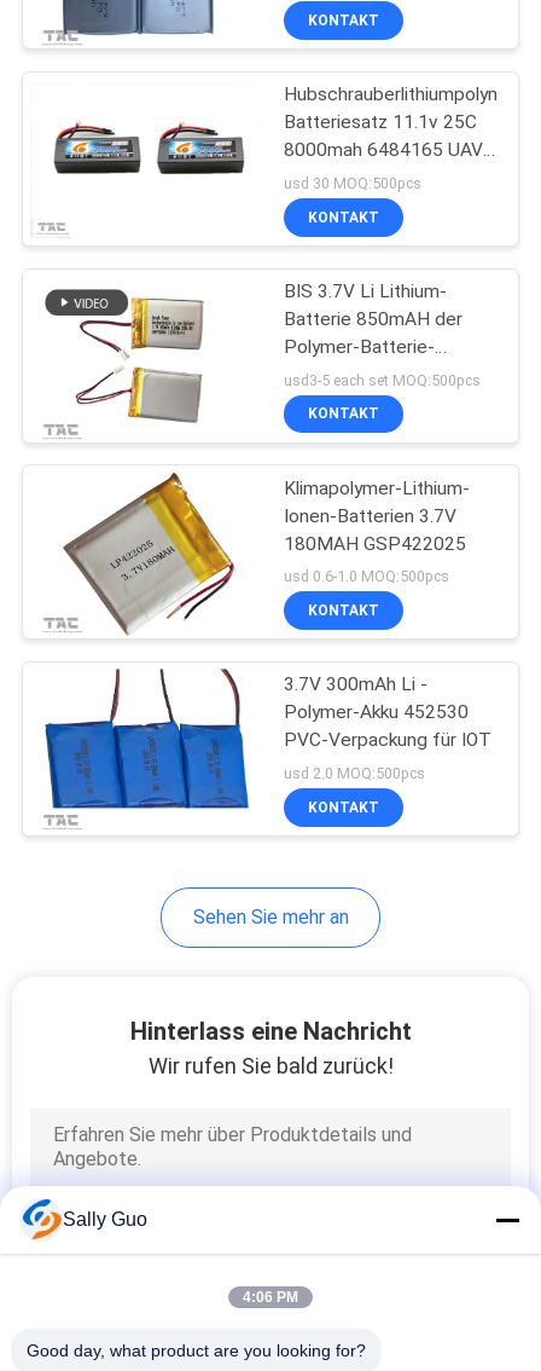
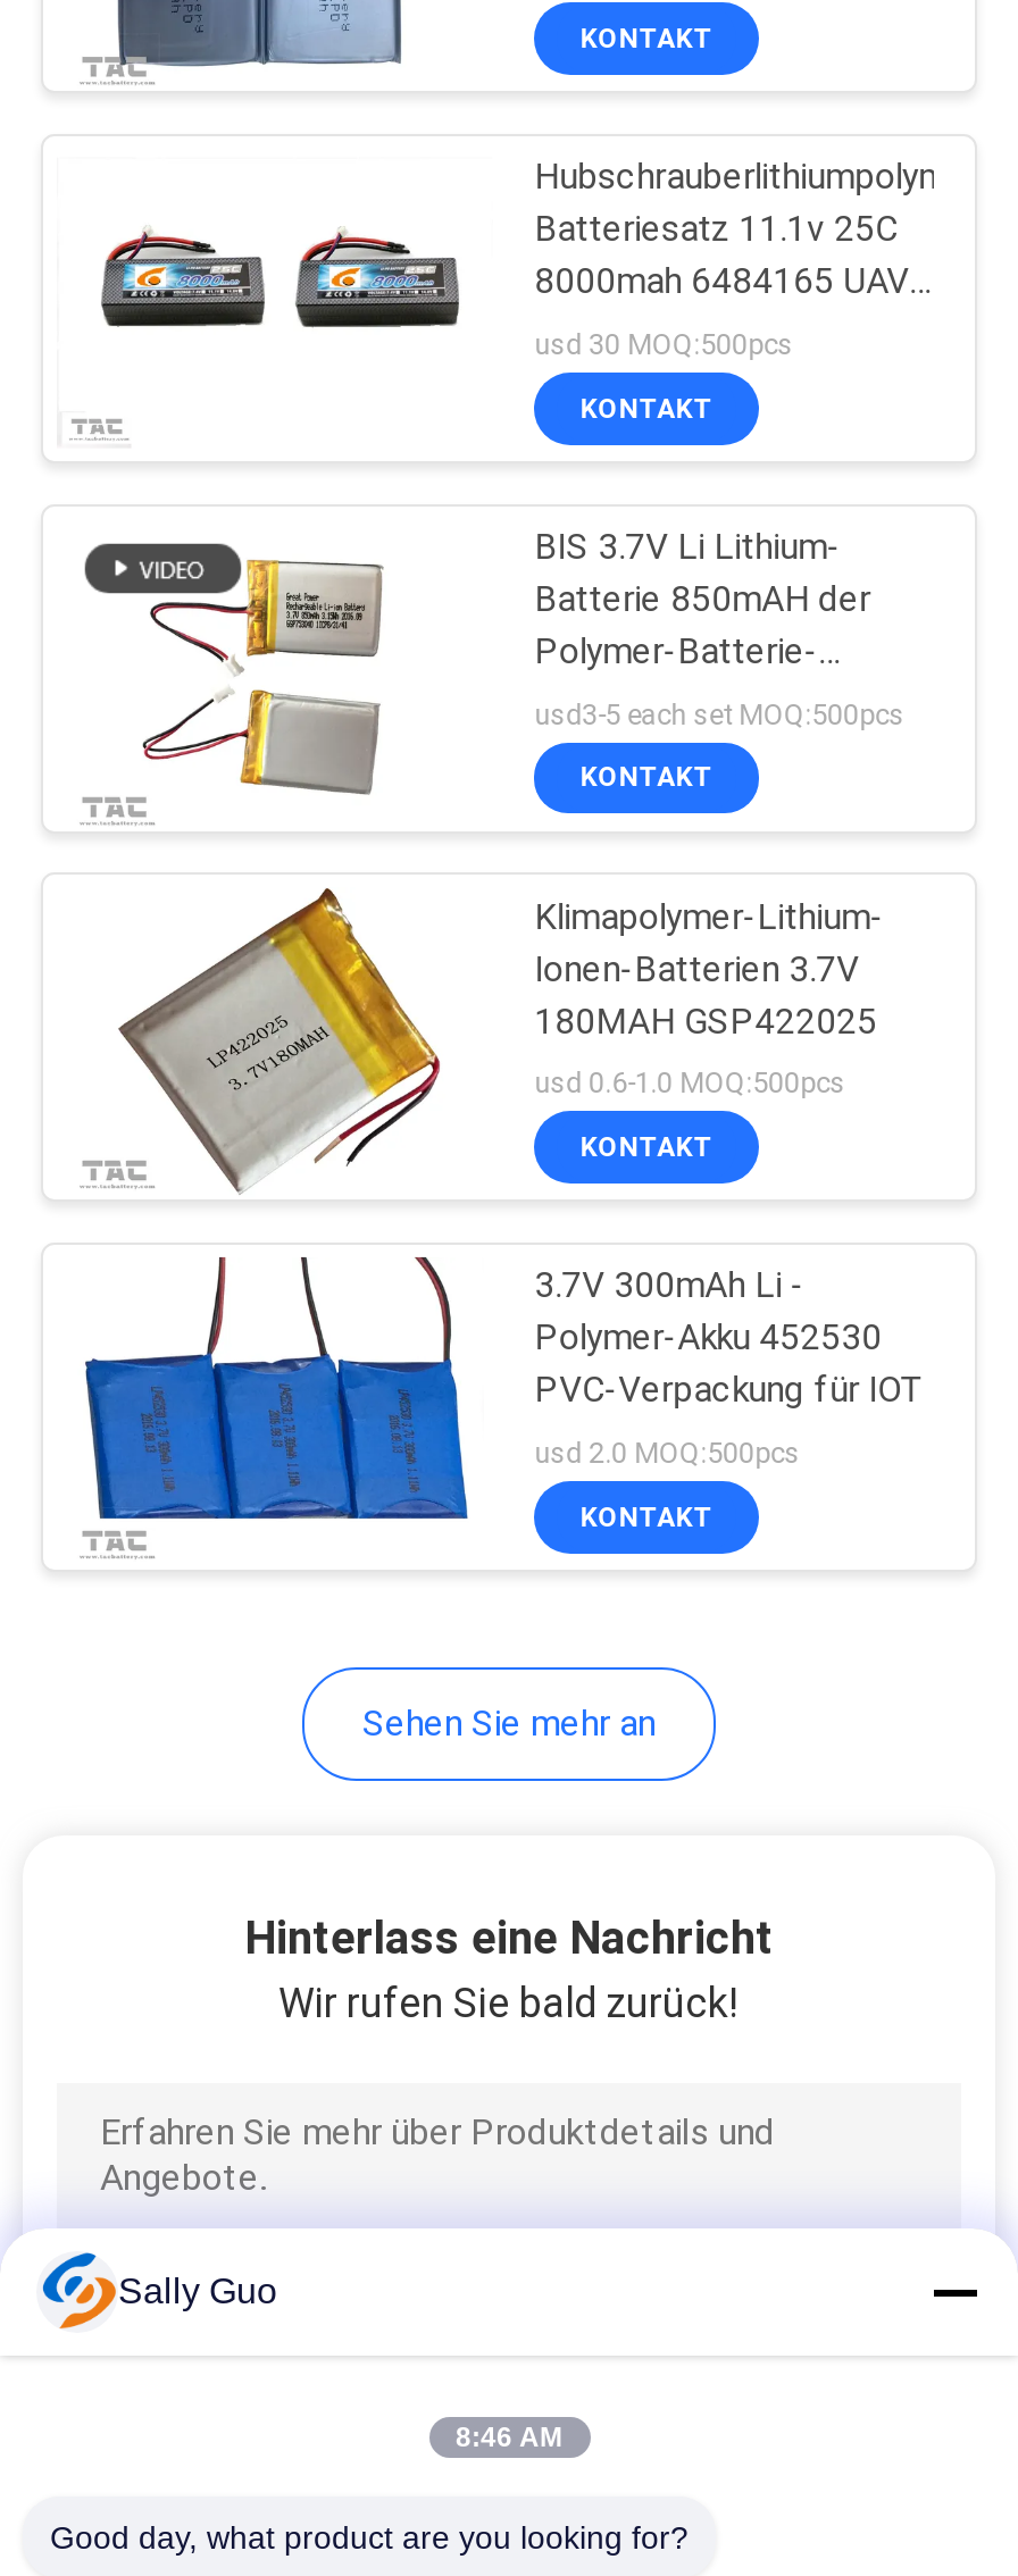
[243,1289,298,1306] 4:06 PM -> [456,2422,562,2453] 8:46 AM

